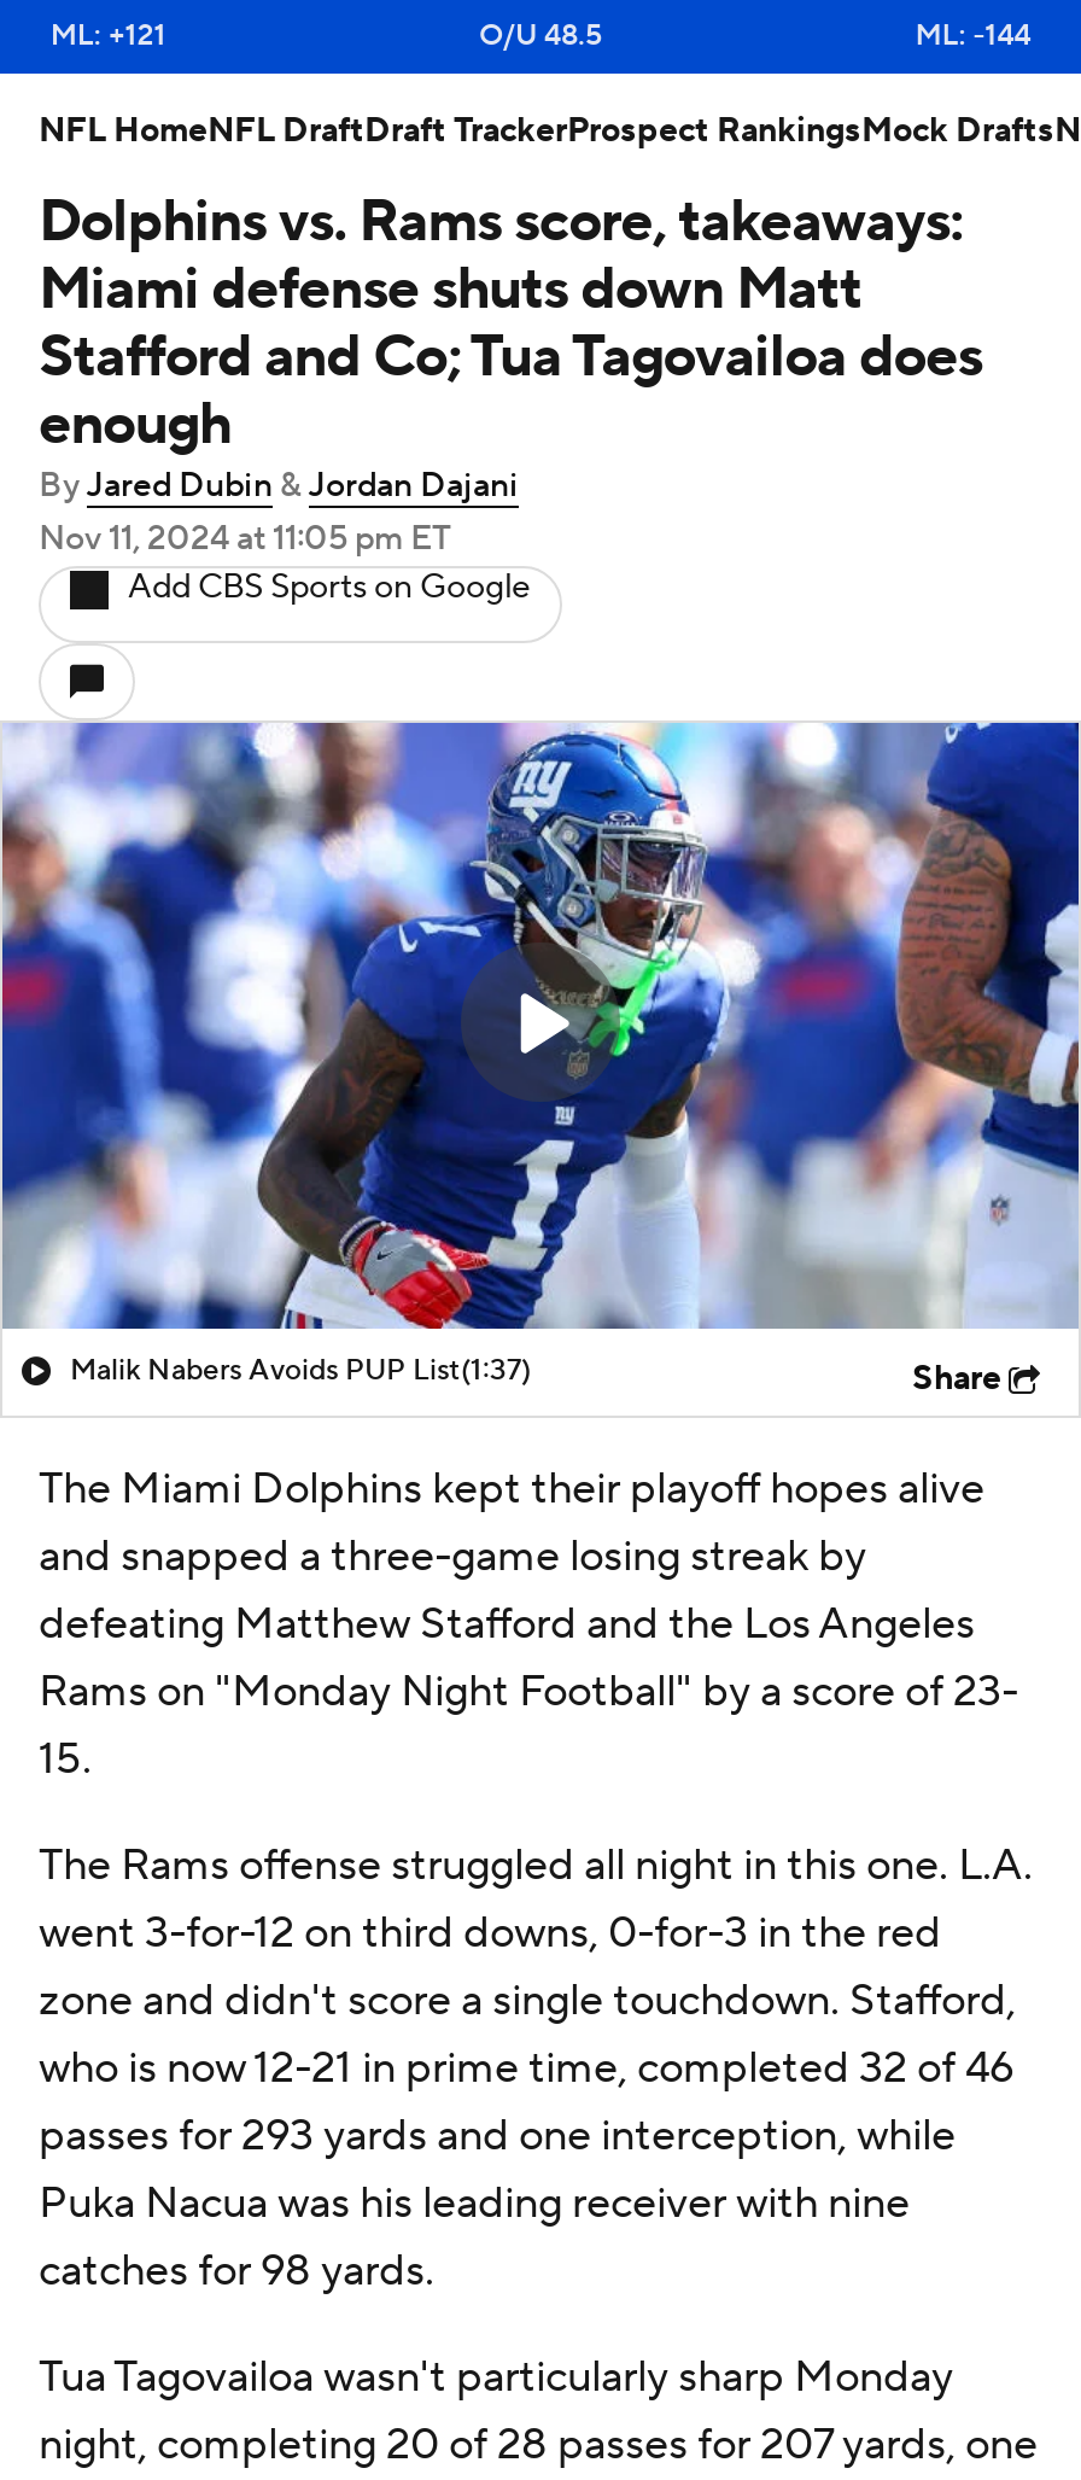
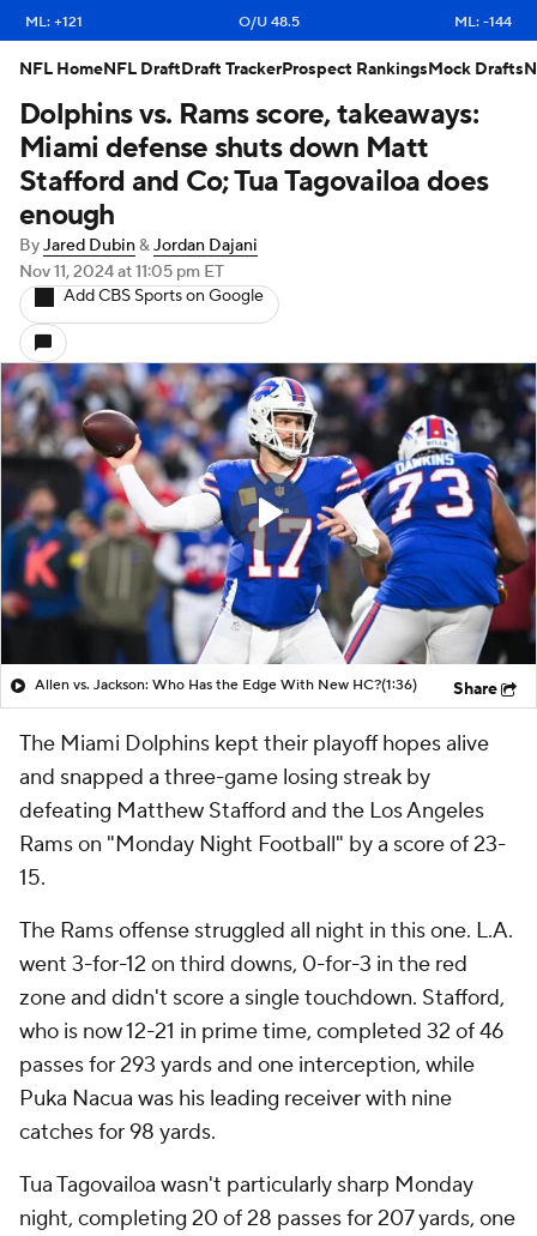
[7,720,1074,1389] [image] | Malik Nabers Avoids PUP List(1:37) -> [4,362,533,694] [image] | Allen vs. Jackson: Who Has the Edge With New HC?(1:36)

